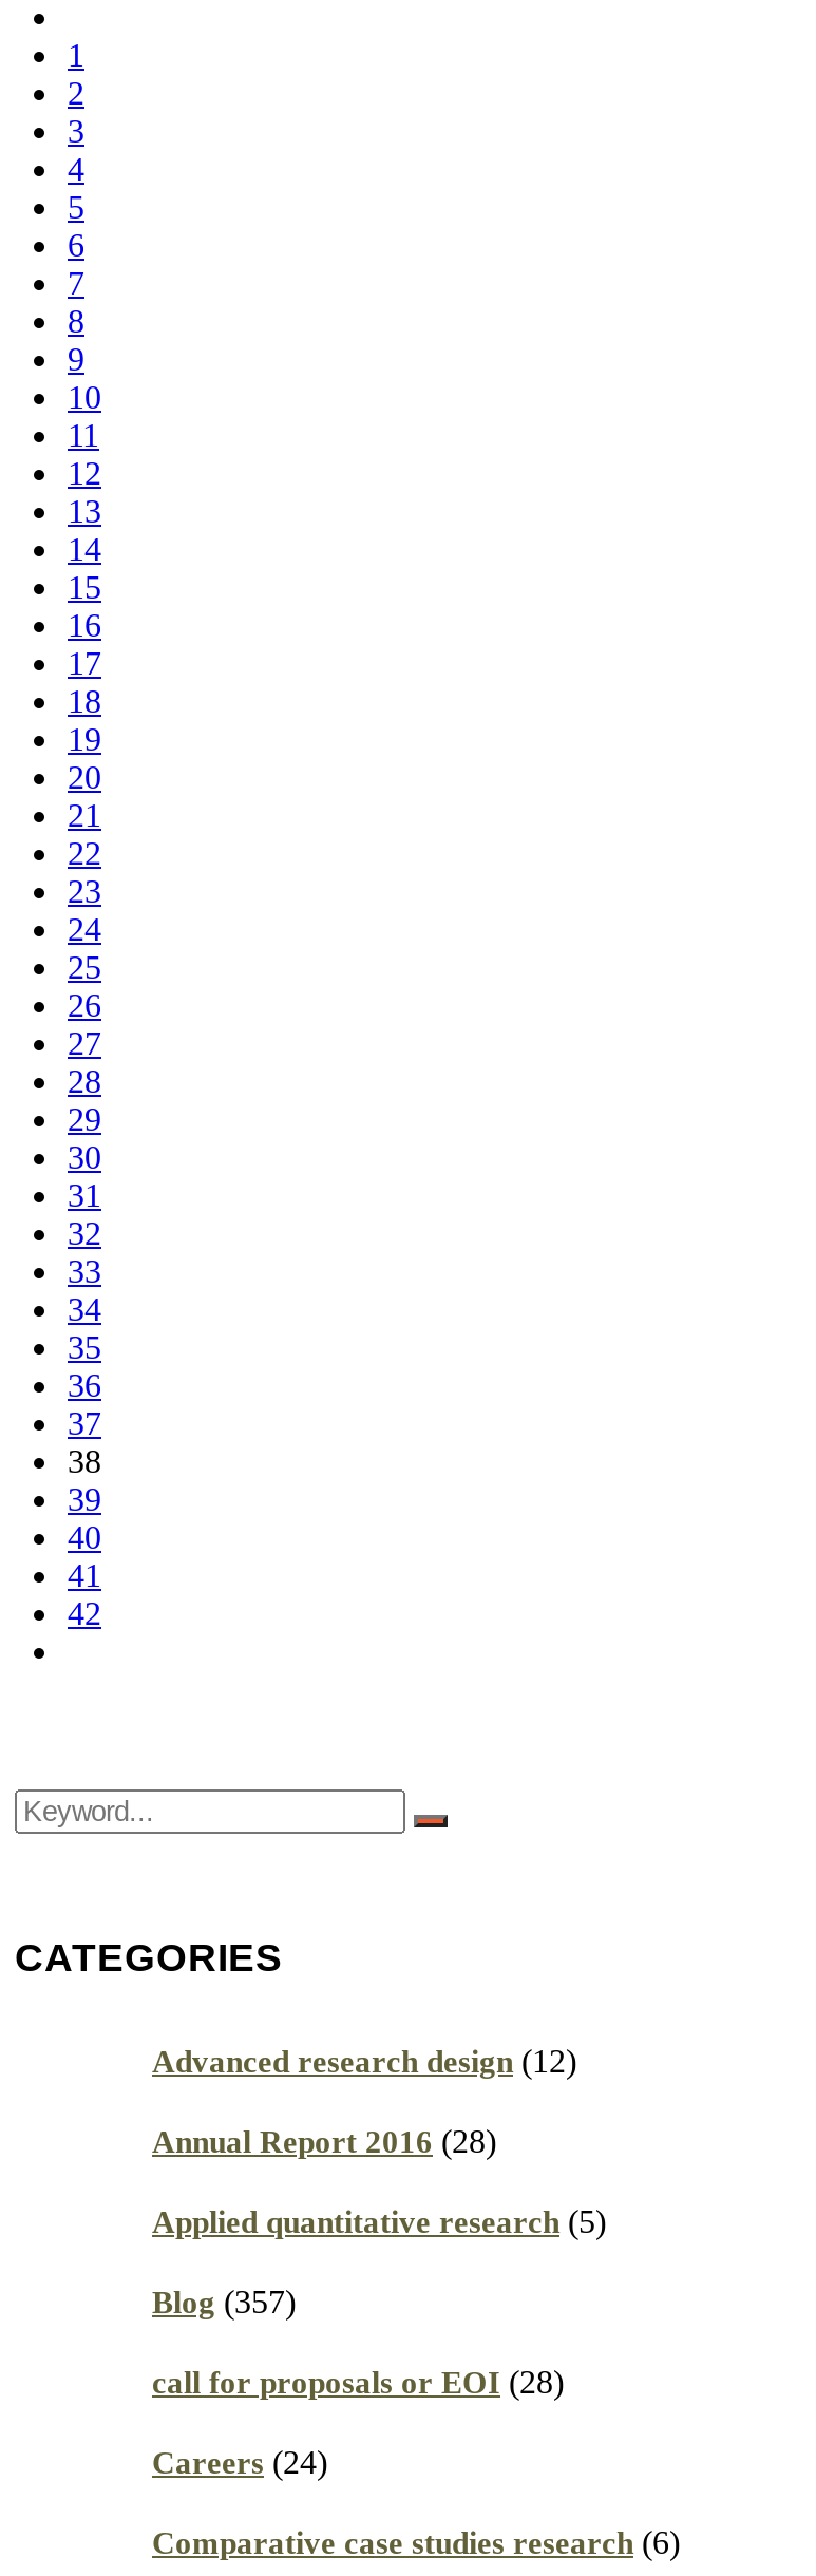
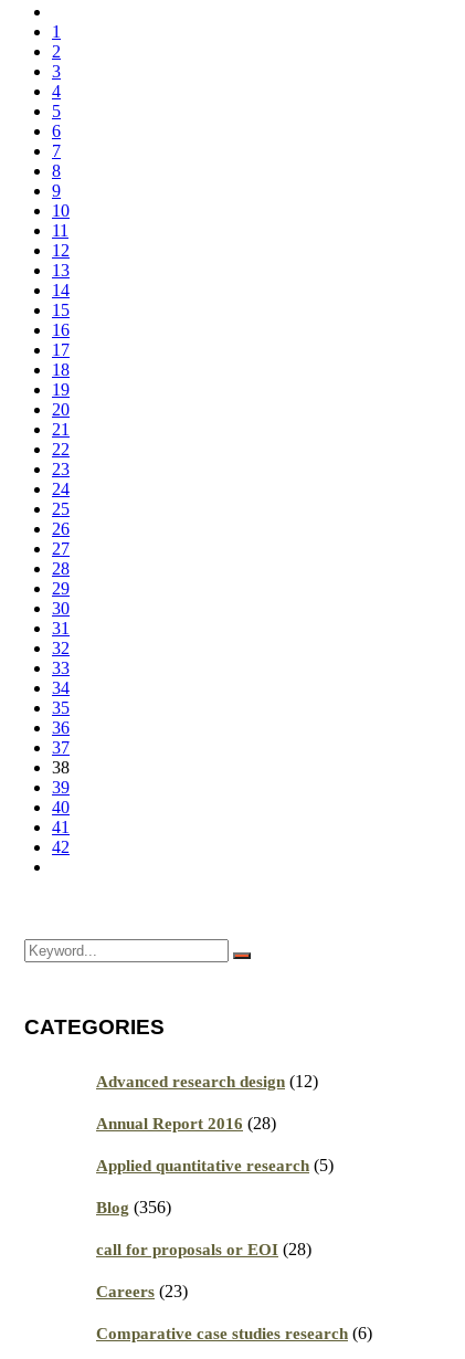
[152,2284,296,2320] Blog (357) -> [96,1198,171,1217] Blog (356)
[152,2444,327,2480] Careers (24) -> [96,1282,188,1301] Careers (23)

